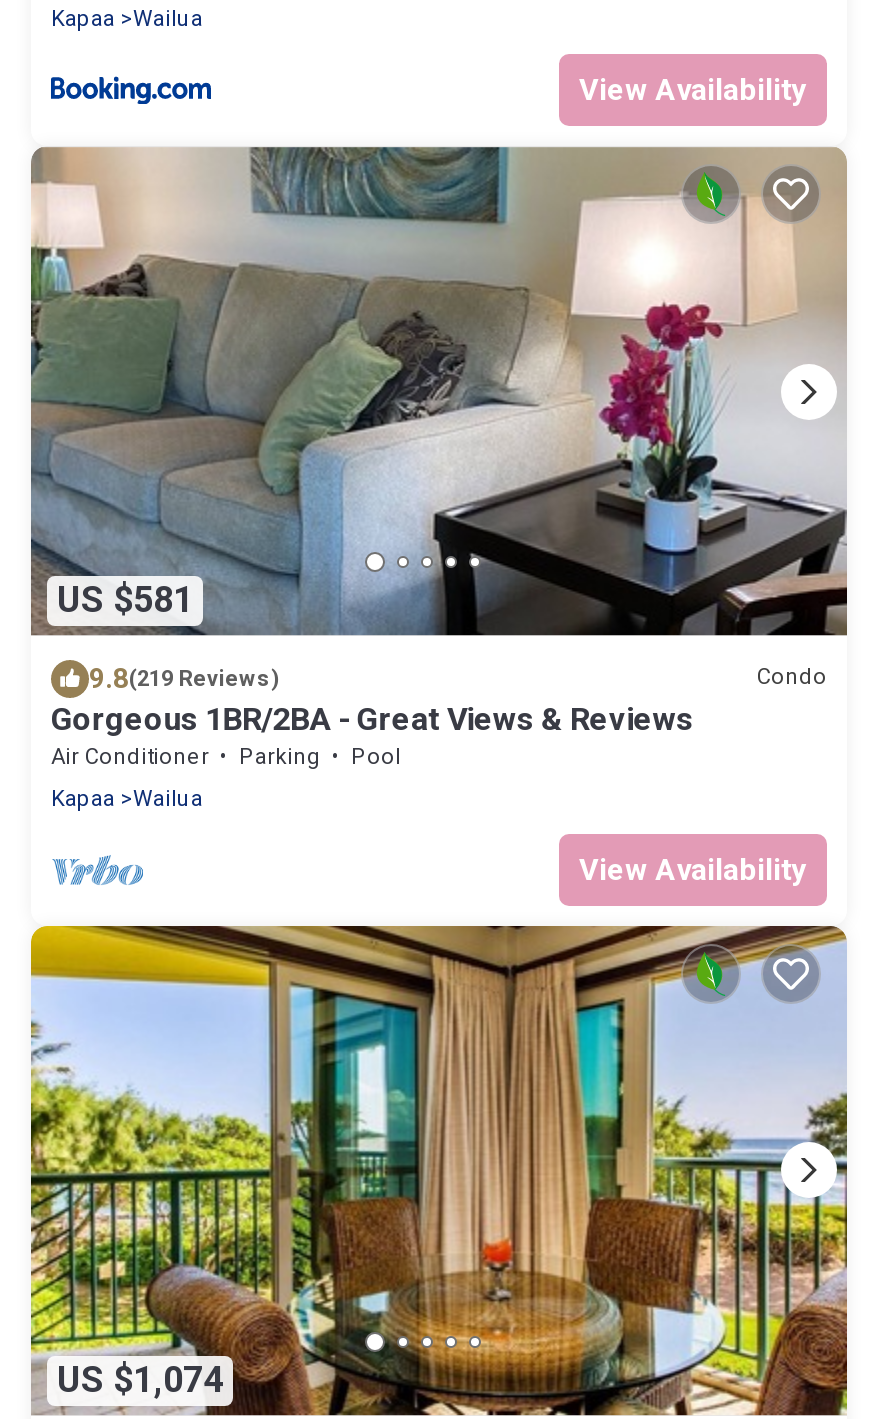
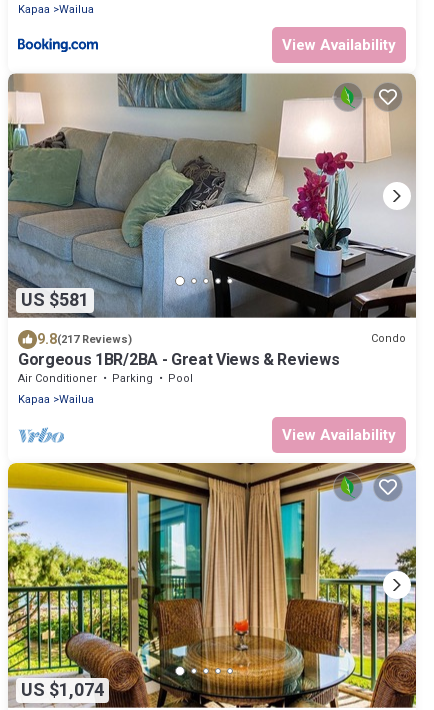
[89,662,279,694] 9.8(219 Reviews) -> [37,331,132,347] 9.8(217 Reviews)

